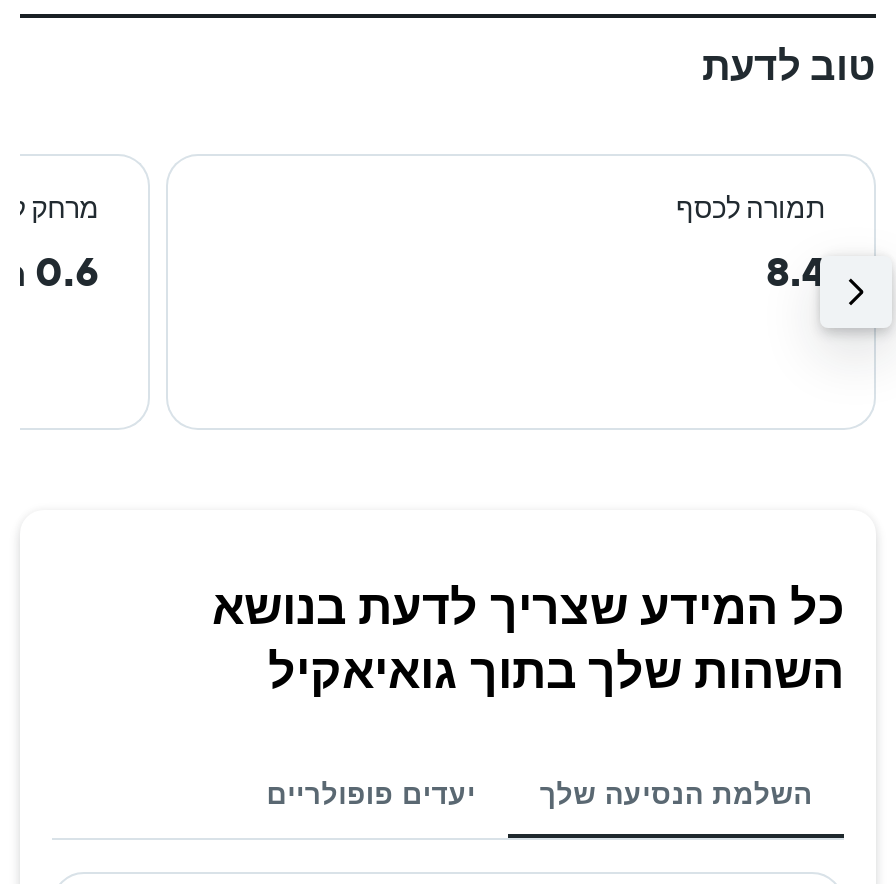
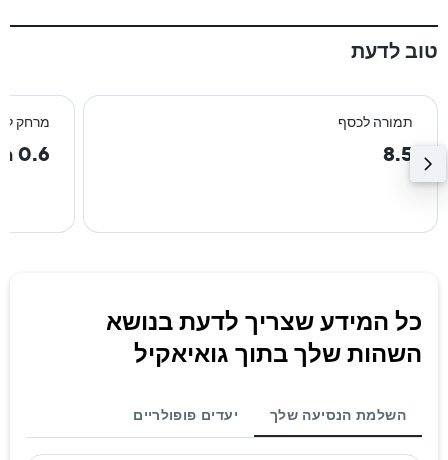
[766,246,826,296] 8.4 -> [383,141,413,166] 8.5

